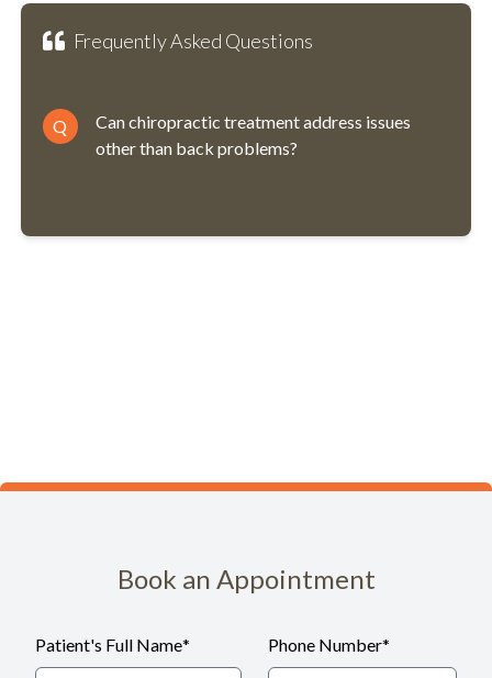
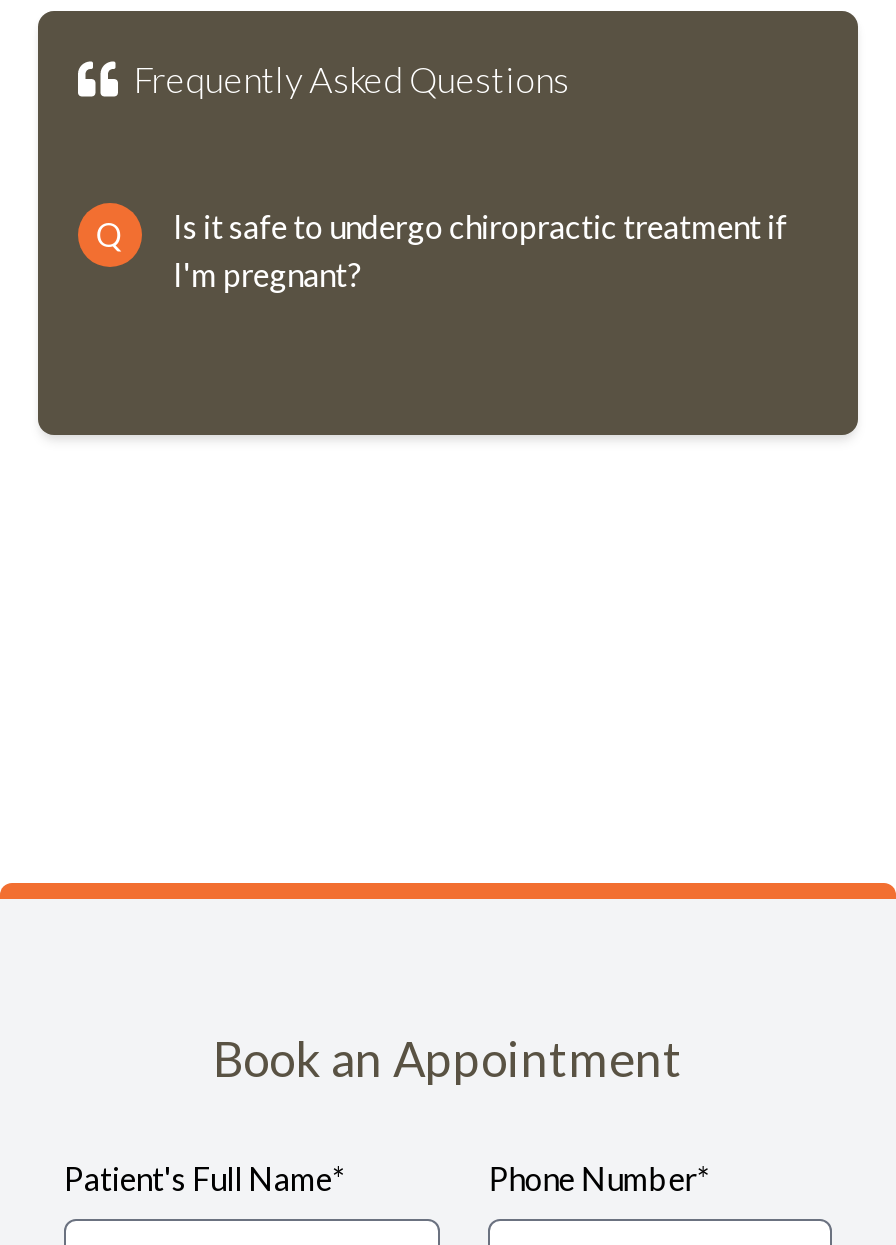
[95,110,410,158] Can chiropractic treatment address issues | other than back problems? -> [173,206,787,292] Is it safe to undergo chiropractic treatment if | I'm pregnant?

